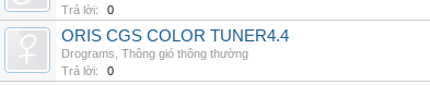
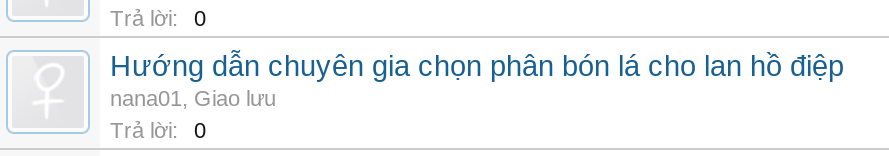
[61,27,289,60] ORIS CGS COLOR TUNER4.4 | Drograms, Thông gió thông thường -> [110,50,844,110] Hướng dẫn chuyên gia chọn phân bón lá cho lan hồ điệp | nana01, Giao lưu

